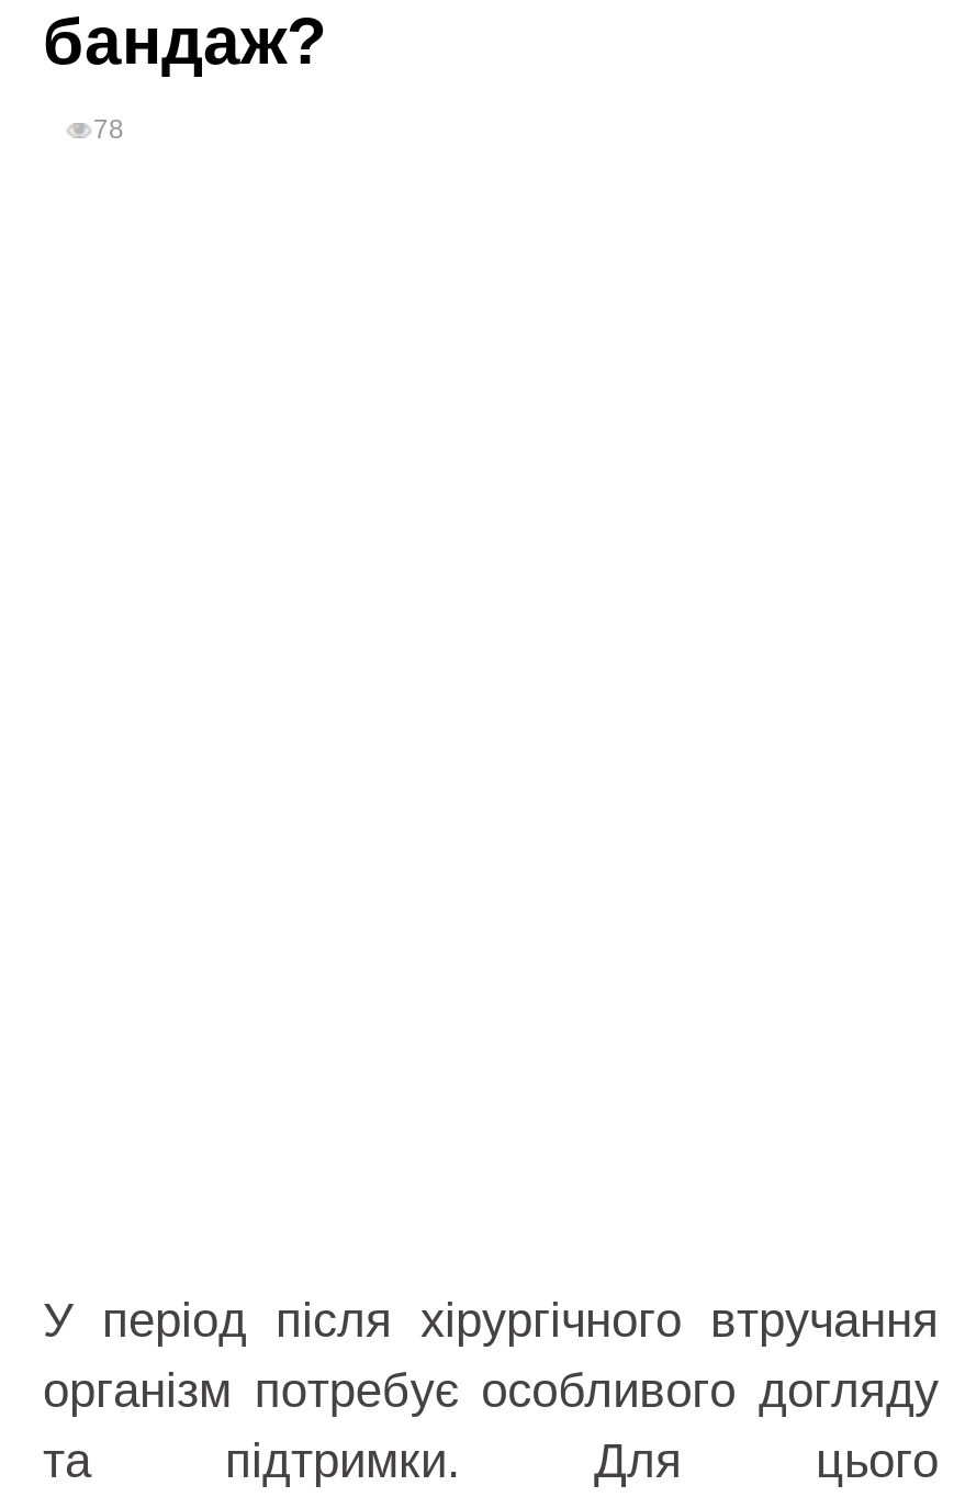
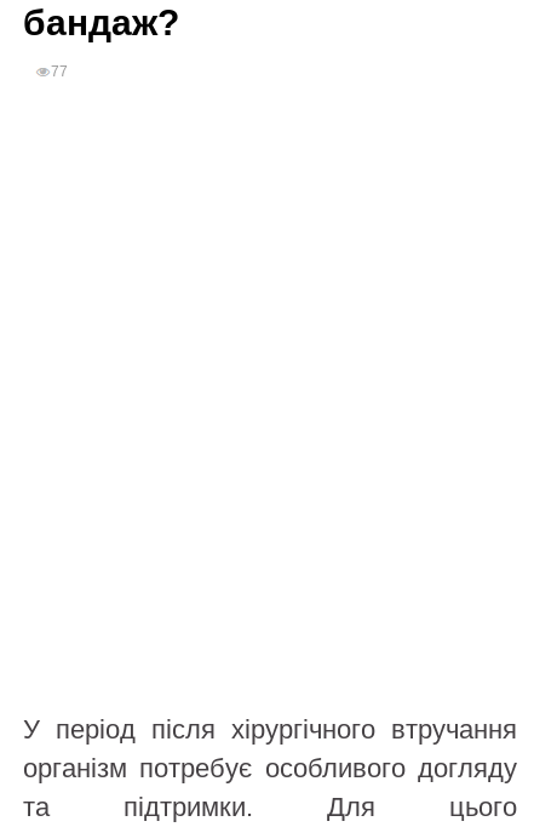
[93,114,124,145] 78 -> [51,63,68,80] 77

